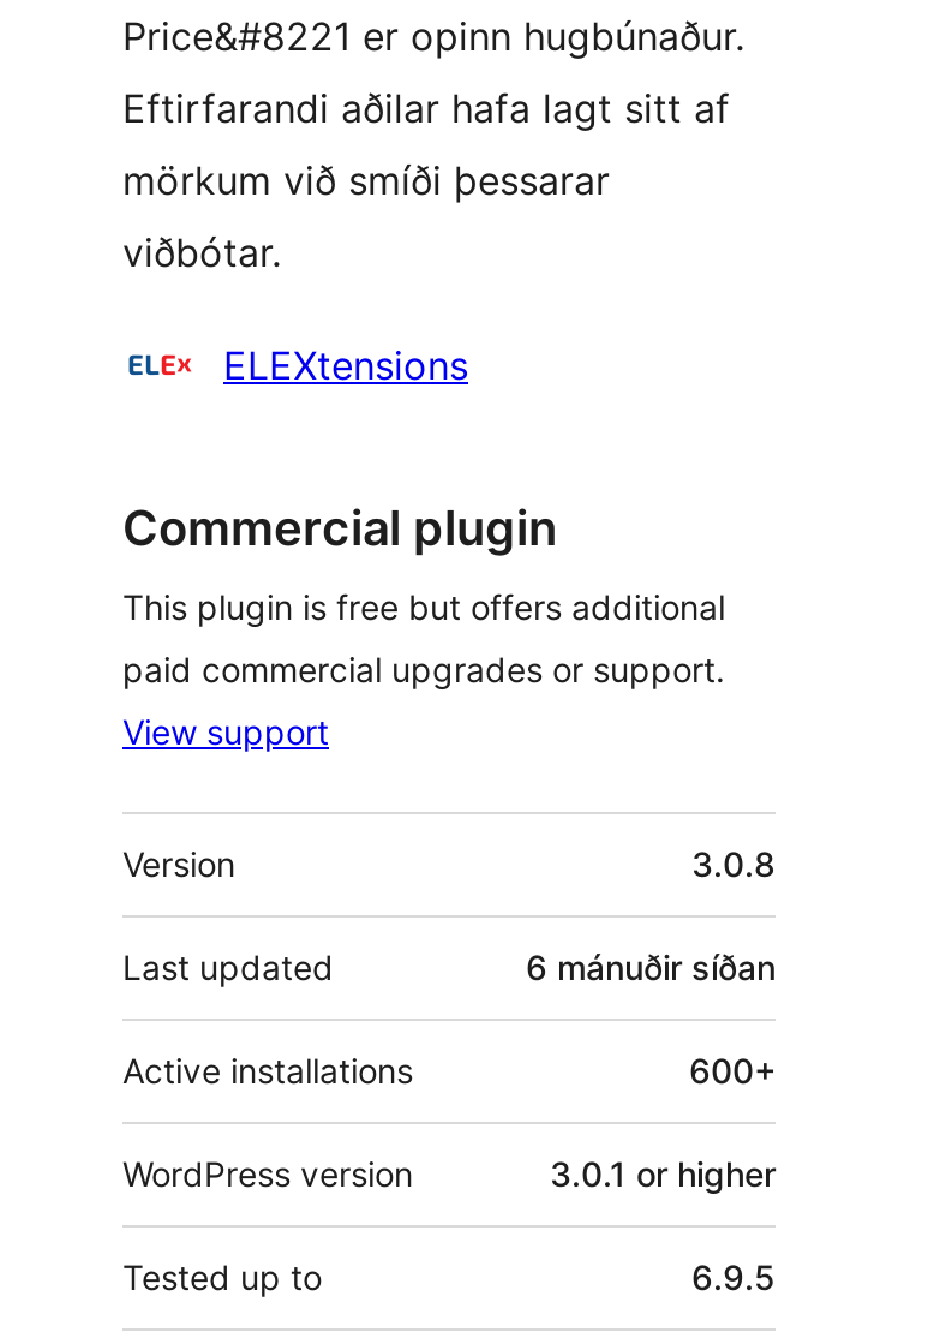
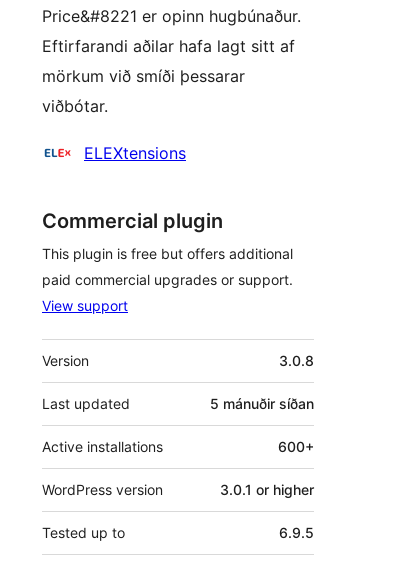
[526,945,776,986] 6 mánuðir síðan -> [210,395,314,412] 5 mánuðir síðan

